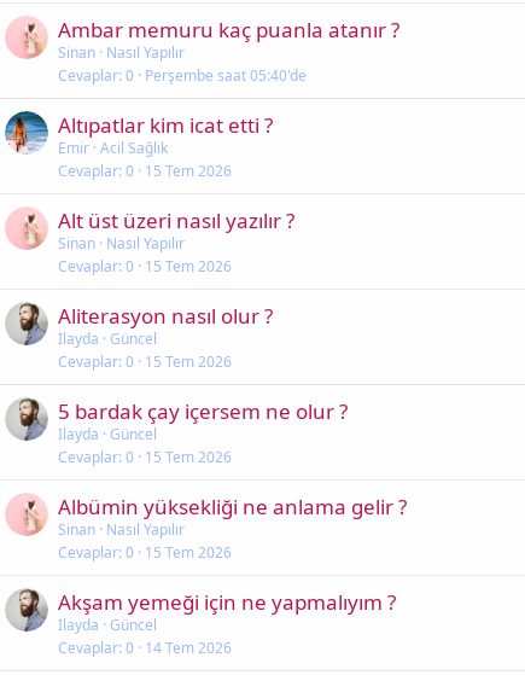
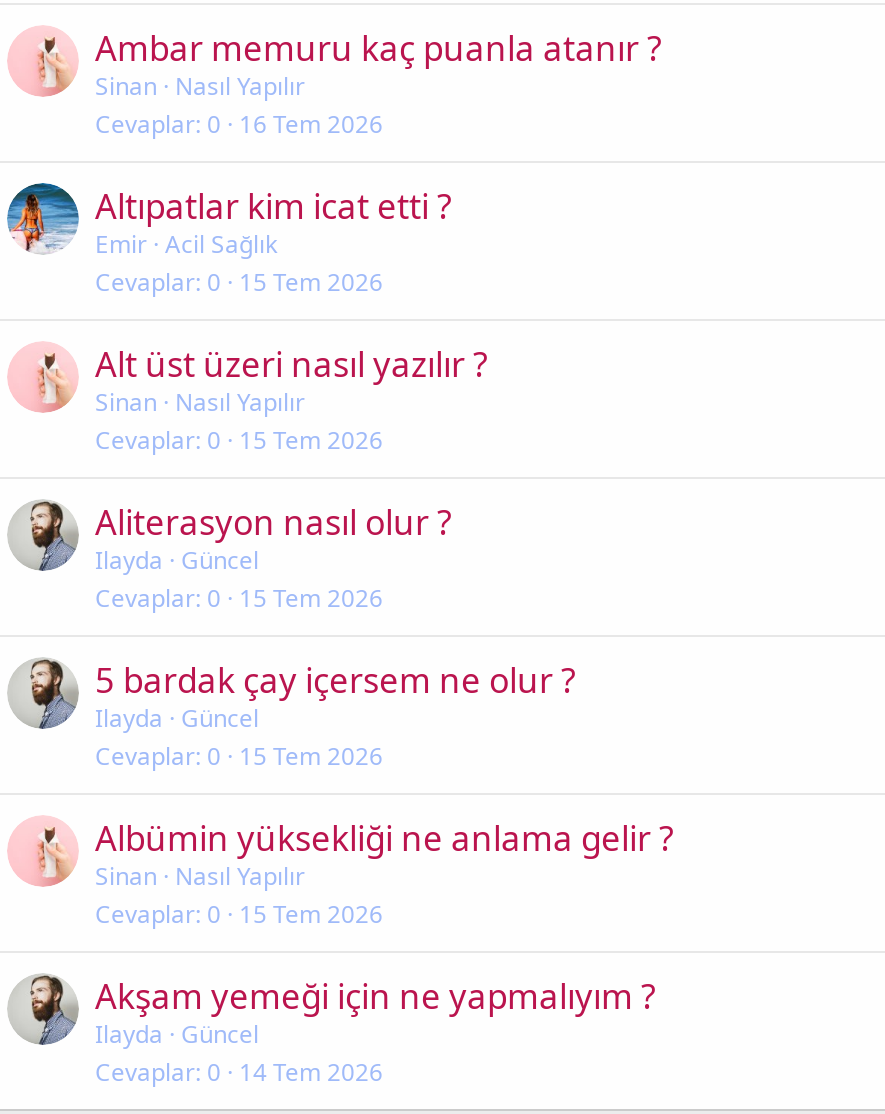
[58,65,307,86] Cevaplar 0 Perşembe saat 05:40'de -> [95,107,383,141] Cevaplar 0 16 Tem 2026

